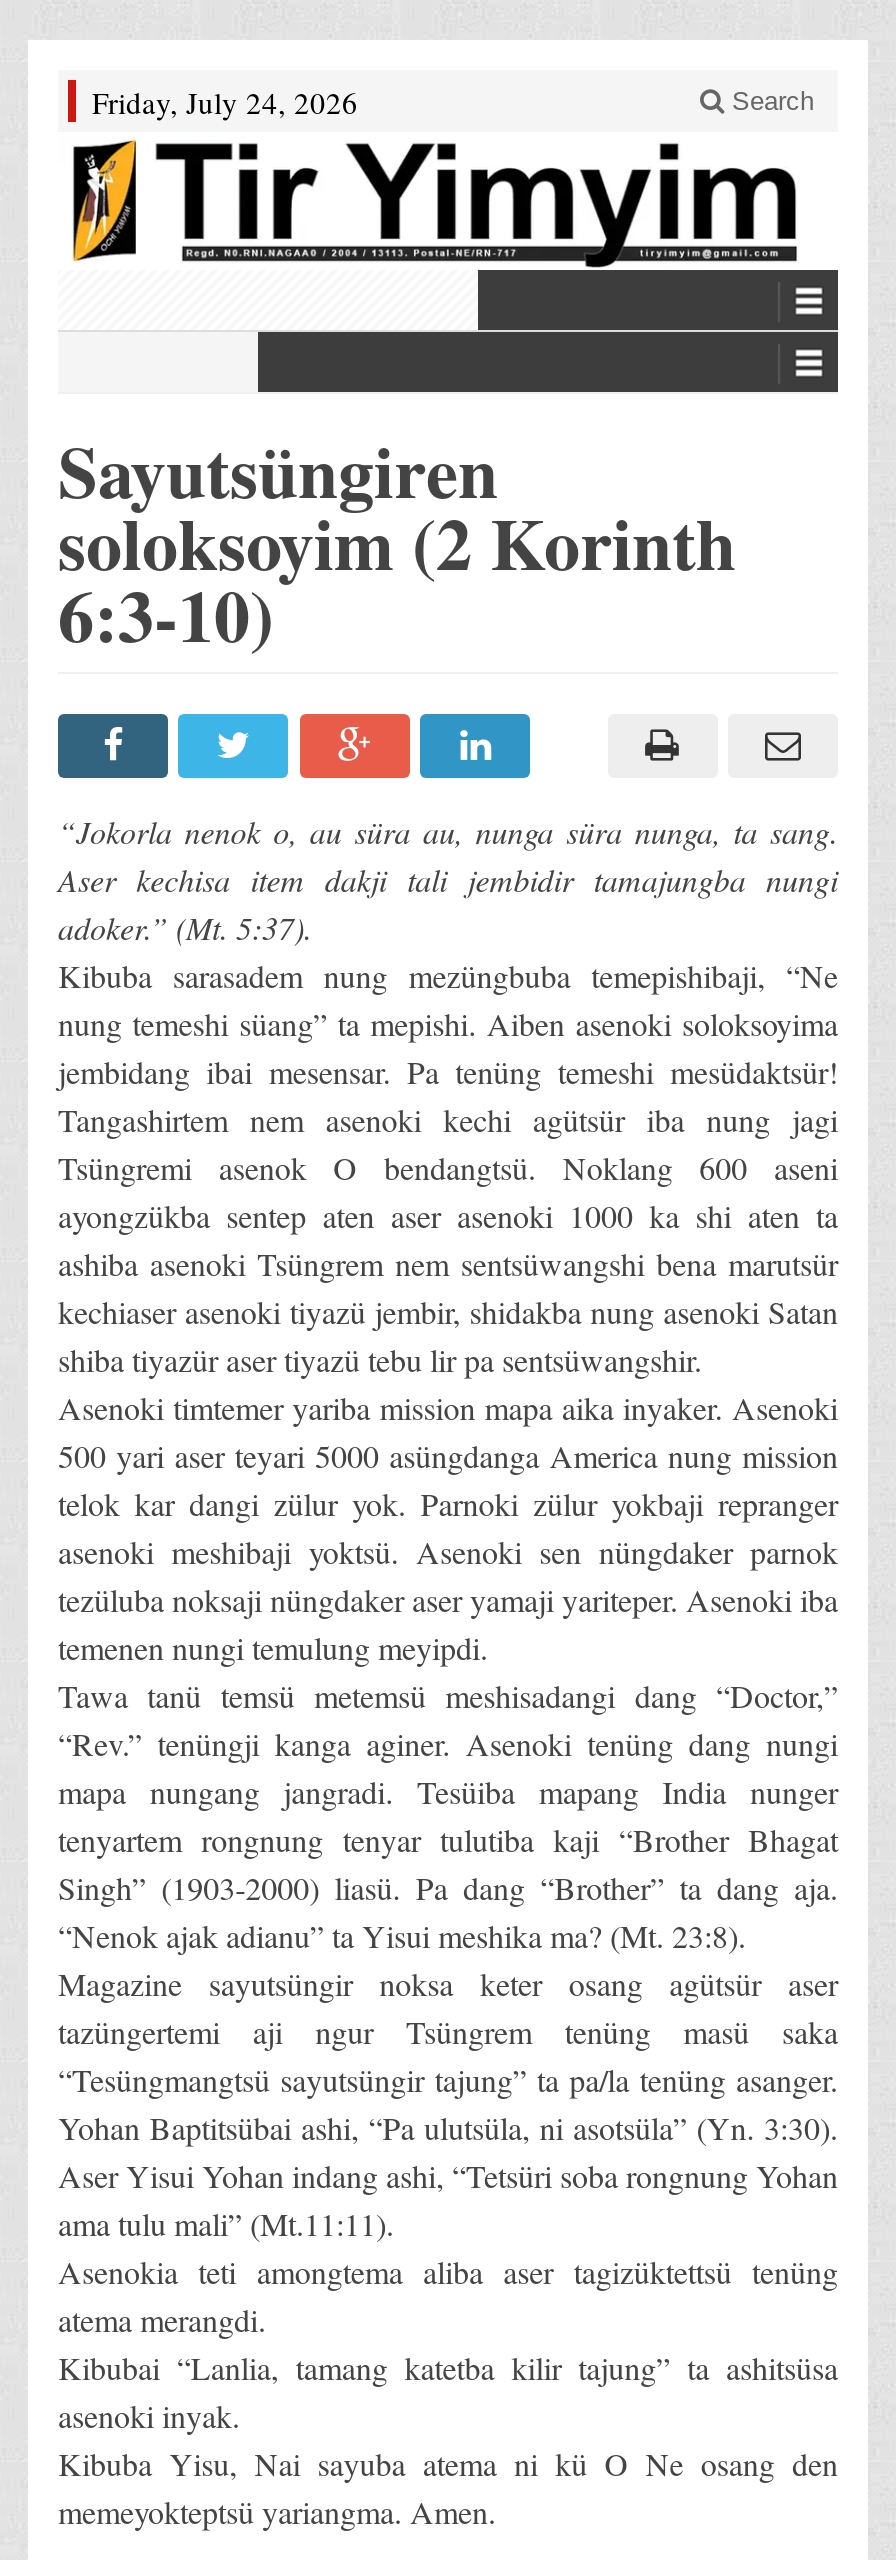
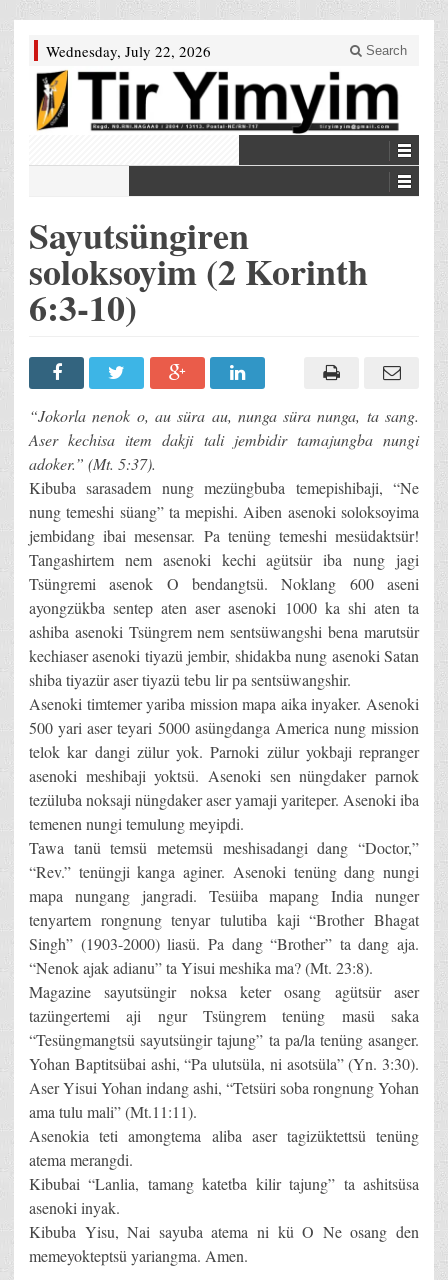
[92,82,358,122] Friday, July 24, 2026 -> [46,41,211,61] Wednesday, July 22, 2026

